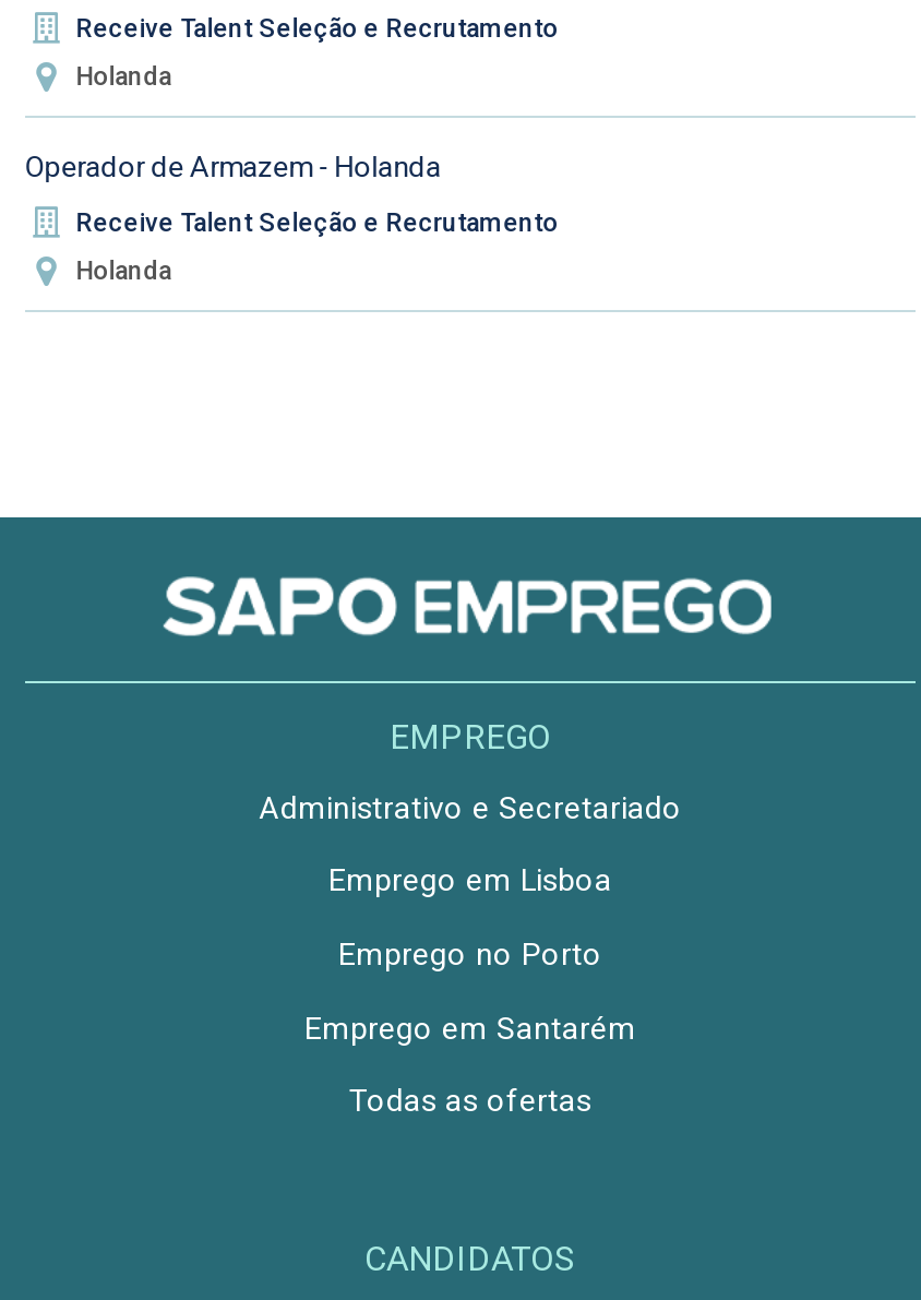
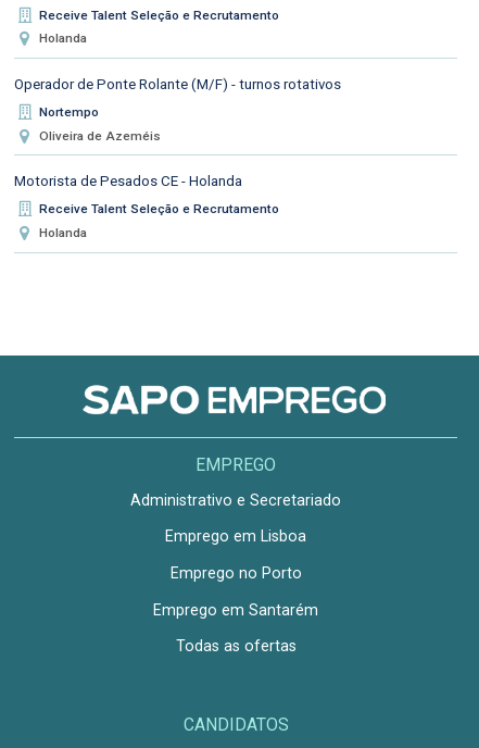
[24,151,441,184] Operador de Armazem - Holanda -> [14,76,341,189] Operador de Ponte Rolante (M/F) - turnos rotativos | Nortempo | Oliveira de Azeméis | Motorista de Pesados CE - Holanda

